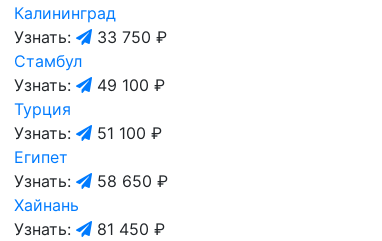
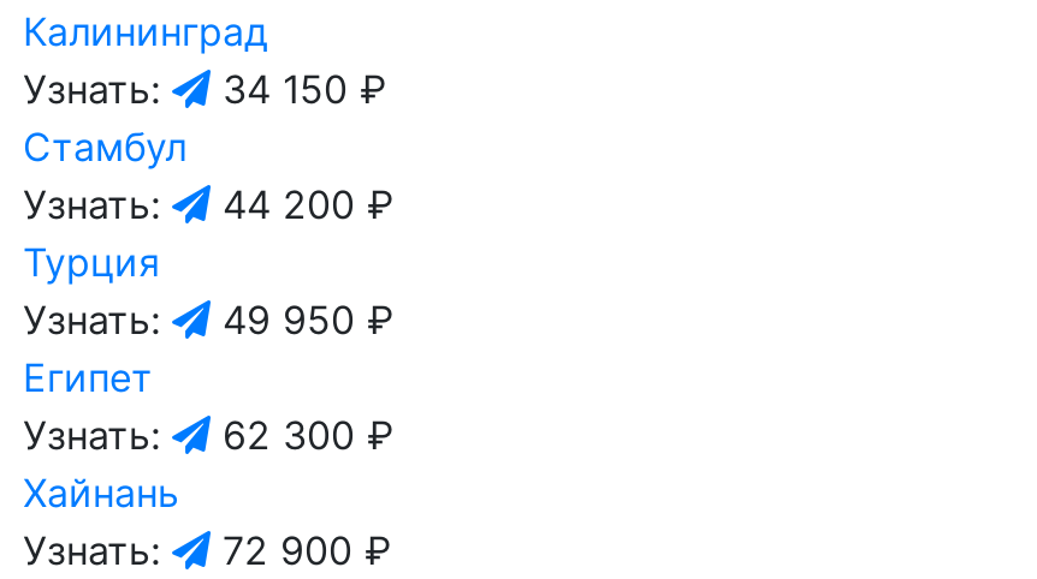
[14,27,167,47] Узнать: 33 750 ₽ -> [23,65,386,113] Узнать: 34 150 ₽
[14,75,165,95] Узнать: 49 100 ₽ -> [23,180,393,228] Узнать: 44 200 ₽
[14,123,162,143] Узнать: 51 100 ₽ -> [23,296,393,344] Узнать: 49 950 ₽
[14,171,168,191] Узнать: 58 650 ₽ -> [23,411,393,459] Узнать: 62 300 ₽
[14,219,165,239] Узнать: 81 450 ₽ -> [23,526,391,574] Узнать: 72 900 ₽

